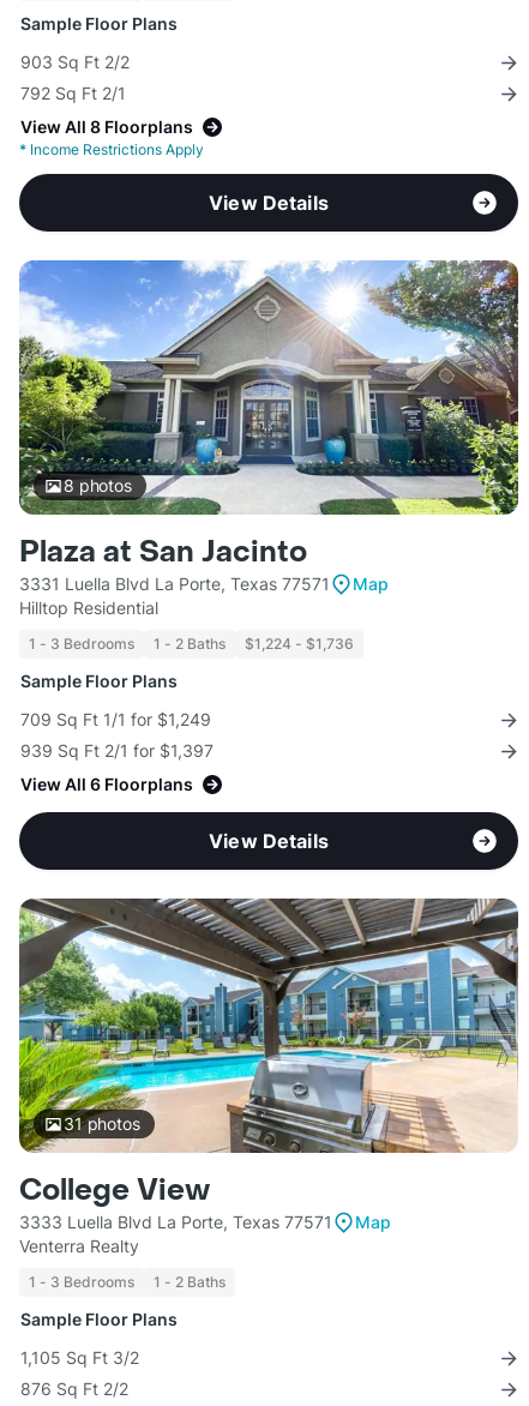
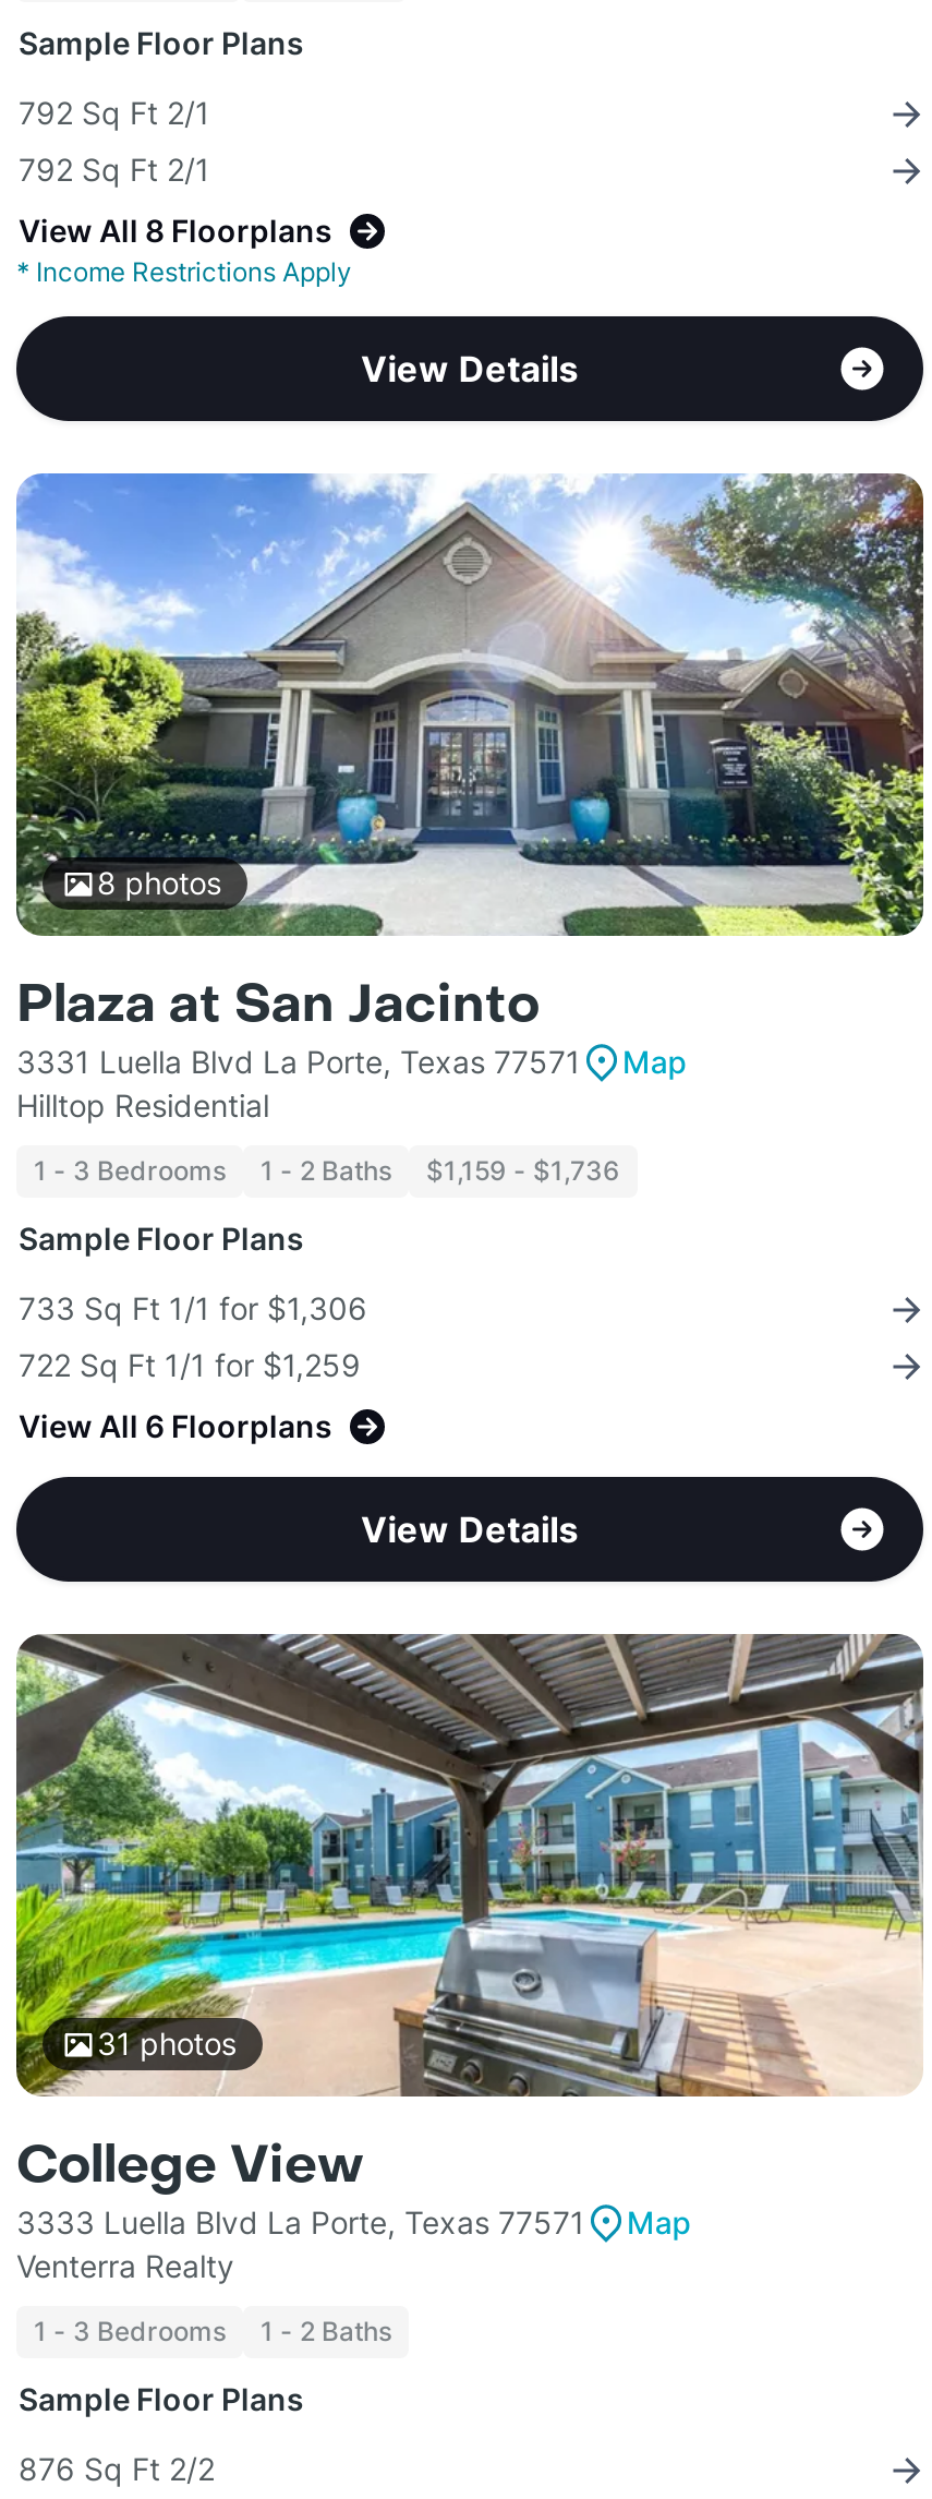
[20,52,130,72] 903 Sq Ft 2/2 -> [19,94,210,131] 792 Sq Ft 2/1
[29,635,354,653] 1 - 3 Bedrooms 1 - 2 Baths $1,224 - $1,736 -> [34,1154,620,1187] 1 - 3 Bedrooms 1 - 2 Baths $1,159 - $1,736
[20,709,211,730] 709 Sq Ft 1/1 for $1,249 -> [19,1290,367,1327] 733 Sq Ft 1/1 for $1,306
[20,740,214,761] 939 Sq Ft 2/1 for $1,397 -> [19,1346,361,1384] 722 Sq Ft 1/1 for $1,259
[20,1347,139,1368] 1,105 Sq Ft 3/2 -> none

